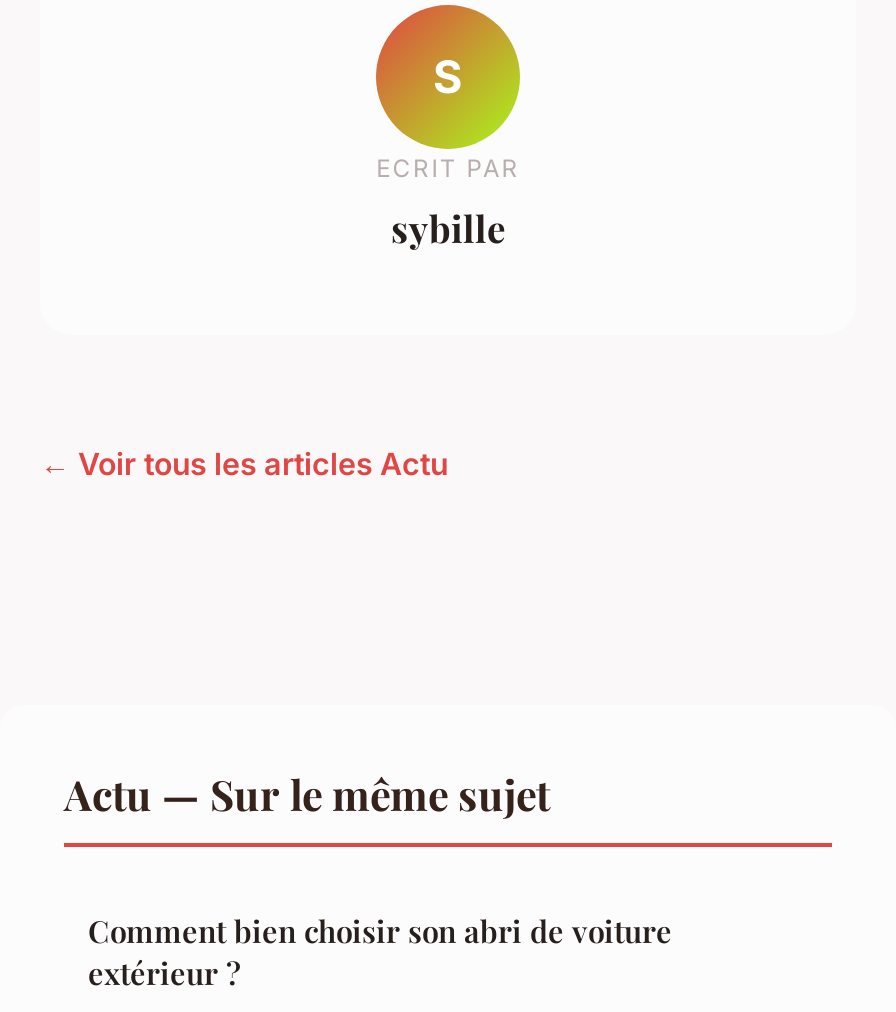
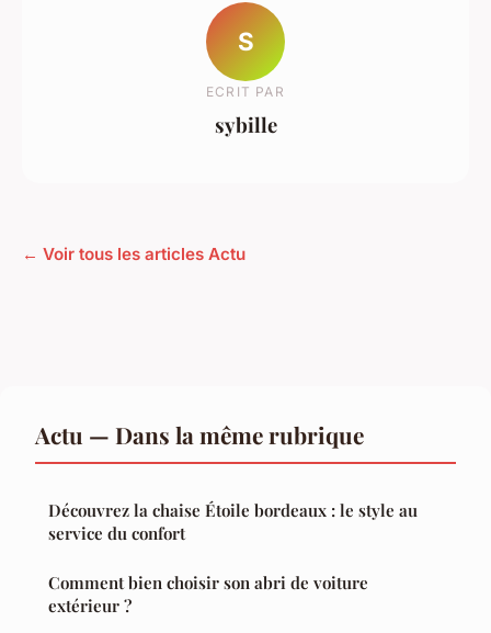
[64,765,550,821] Actu — Sur le même sujet -> [35,419,418,544] Actu — Dans la même rubrique | Découvrez la chaise Étoile bordeaux : le style au | service du confort

